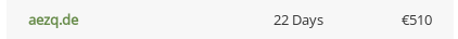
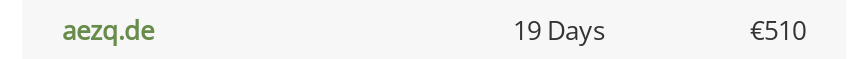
[273,10,323,29] 22 Days -> [513,12,605,48] 19 Days

